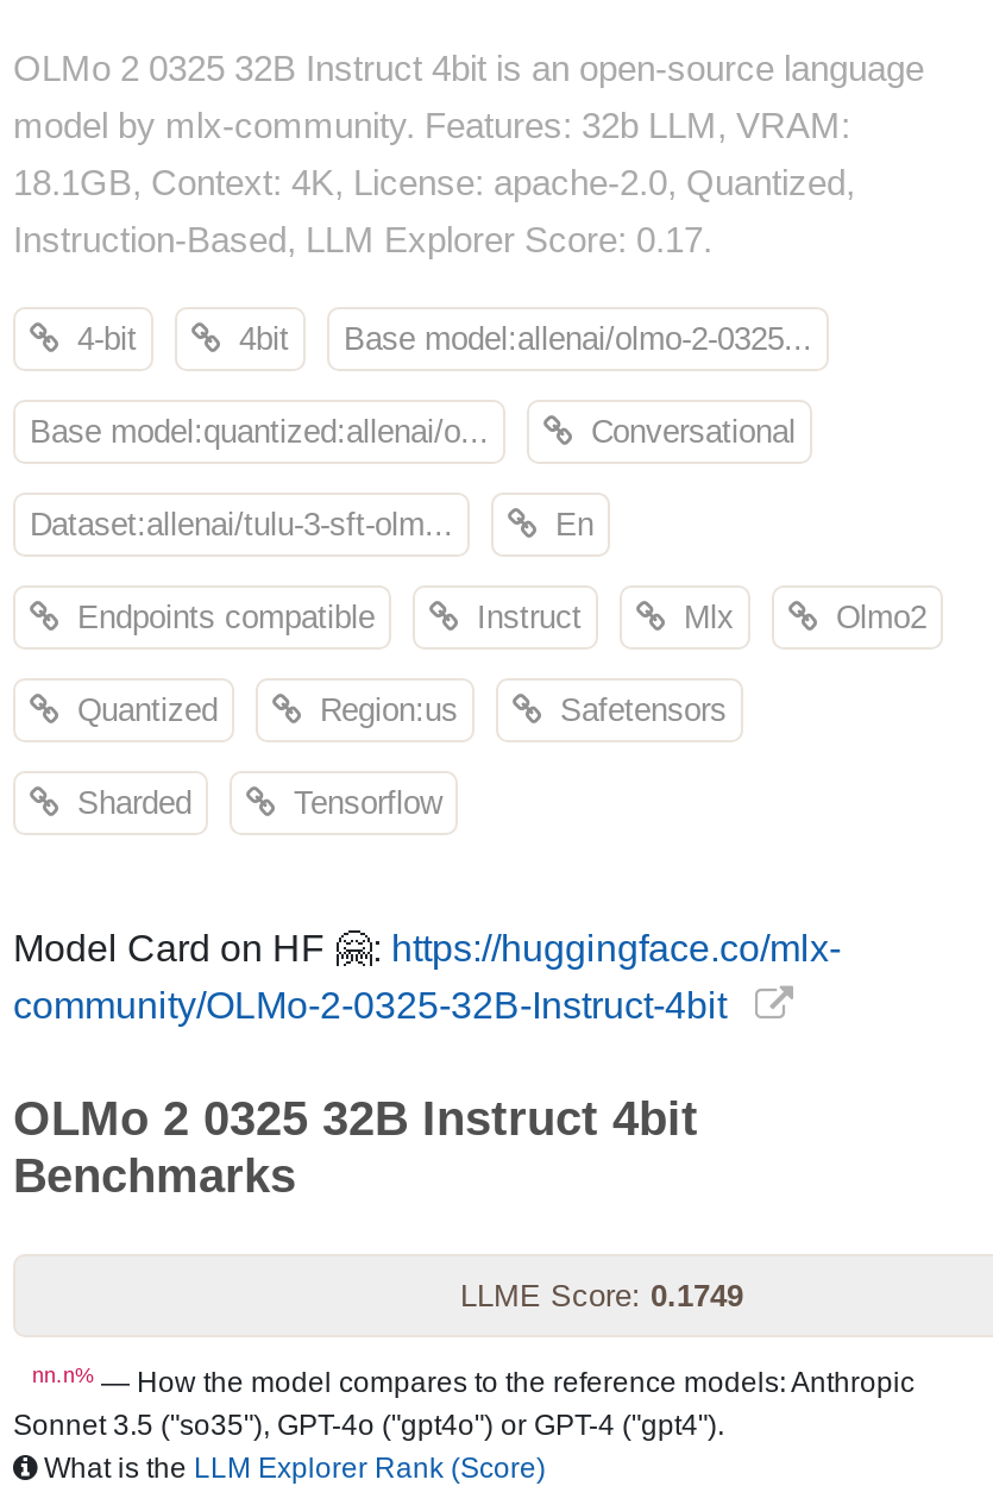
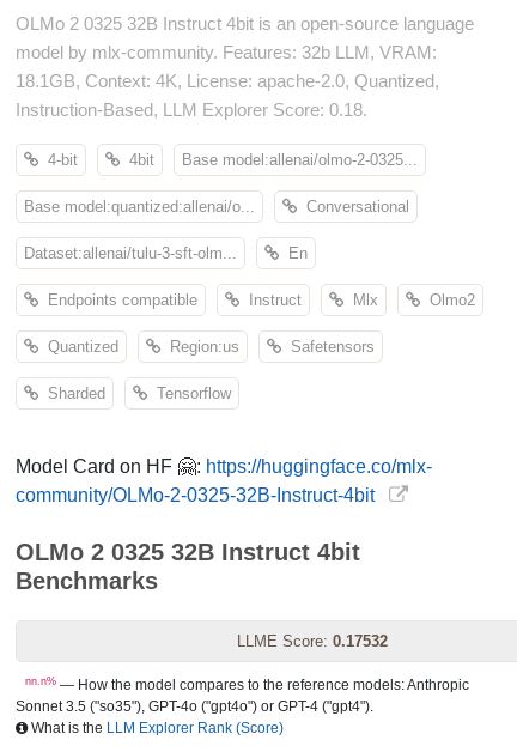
[13,219,712,259] Instruction-Based, LLM Explorer Score: 0.17. -> [16,99,367,120] Instruction-Based, LLM Explorer Score: 0.18.
[460,1278,743,1313] LLME Score: 0.1749 -> [236,632,387,650] LLME Score: 0.17532

